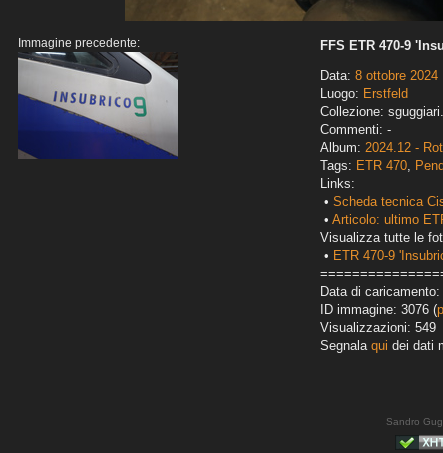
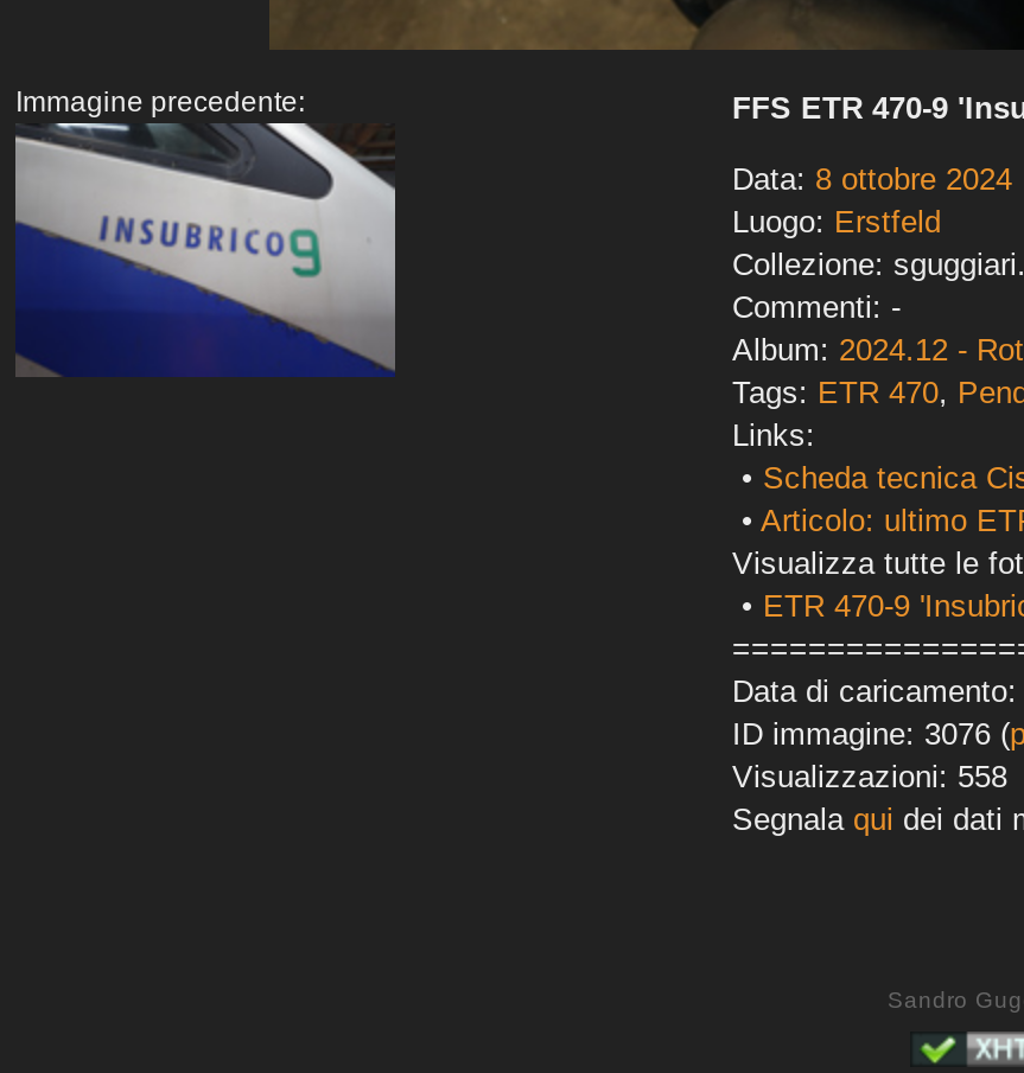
[320,320,436,335] Visualizzazioni: 549 -> [732,759,1007,795] Visualizzazioni: 558

